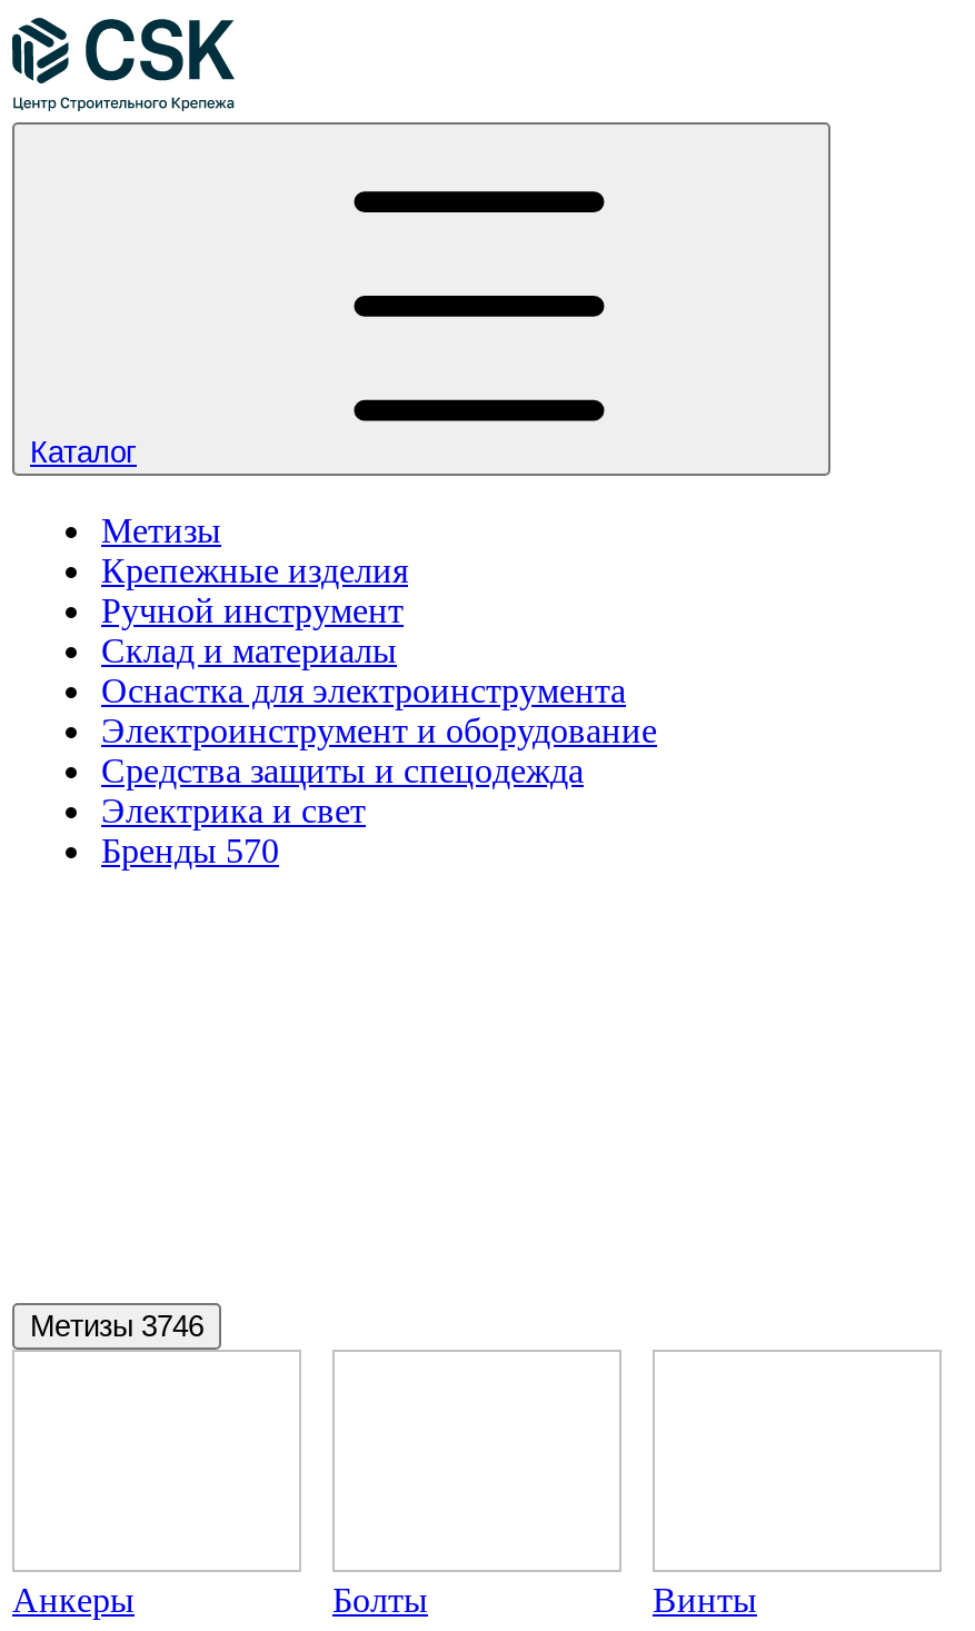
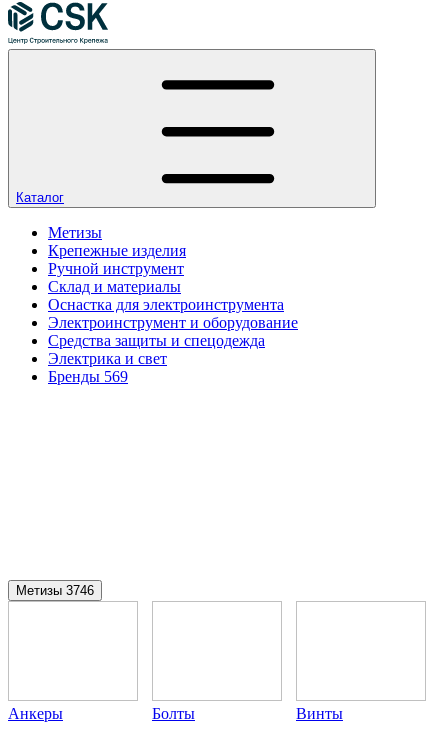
[101,832,279,869] Бренды 570 -> [48,368,128,385] Бренды 569

